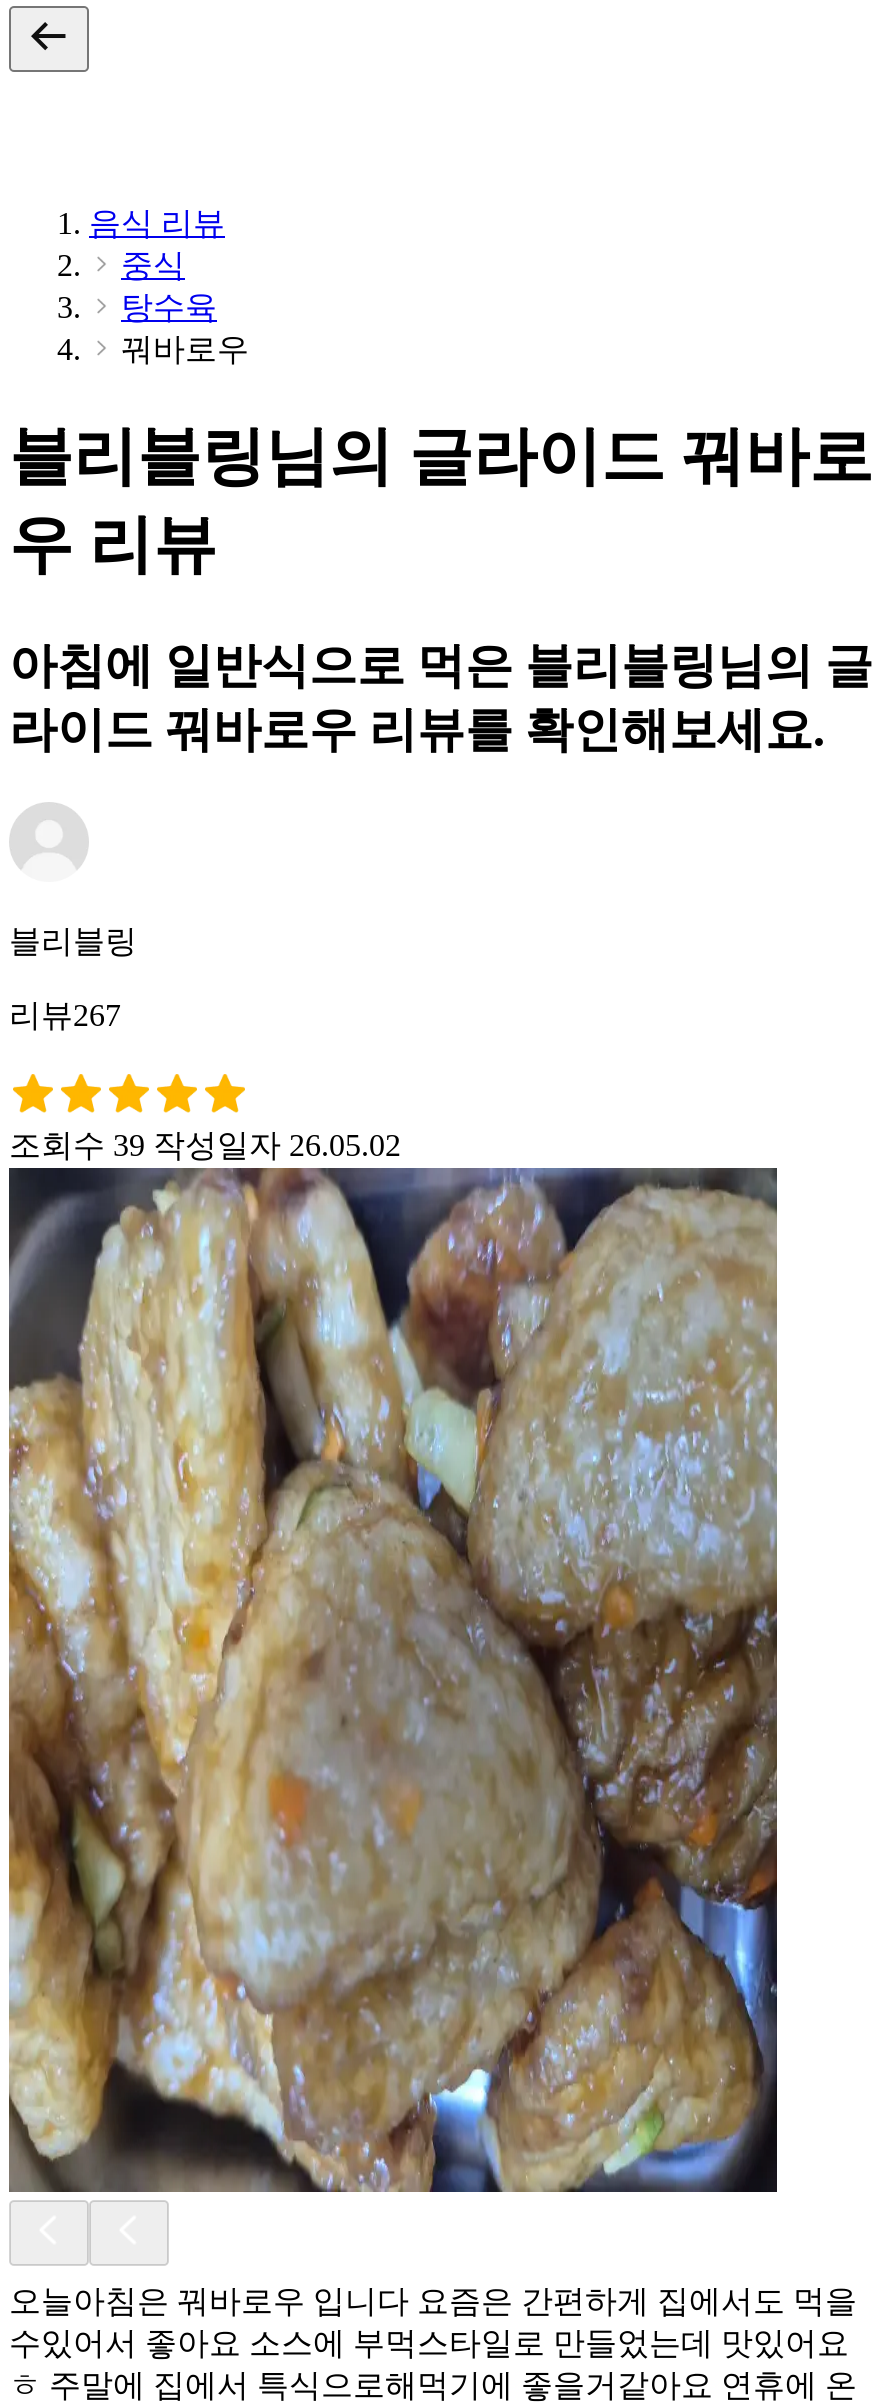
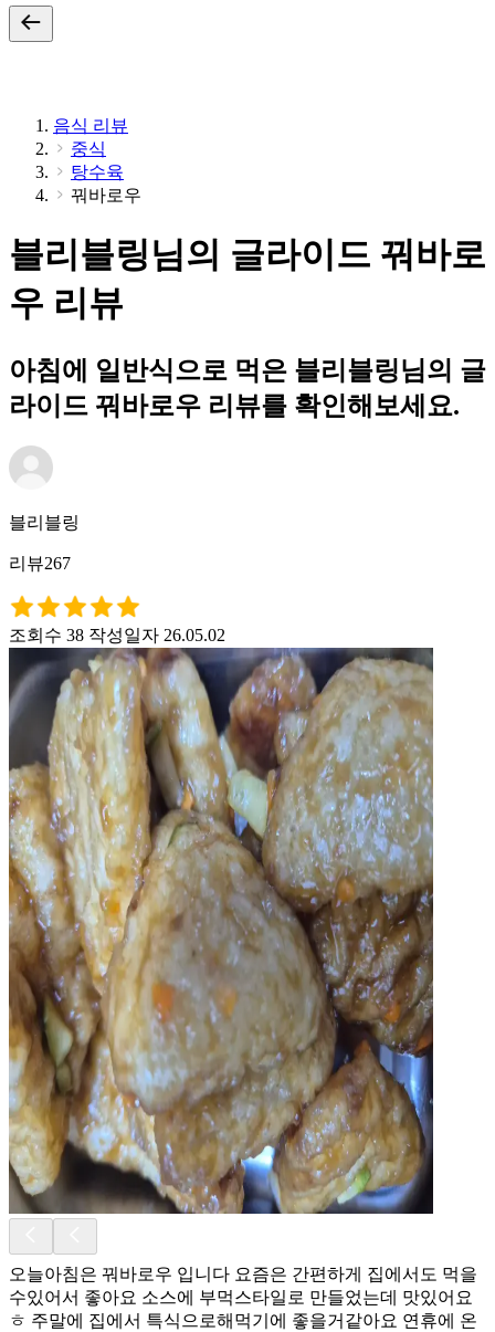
[9,1128,401,1162] 조회수 39 작성일자 26.05.02 -> [9,625,225,644] 조회수 38 작성일자 26.05.02

